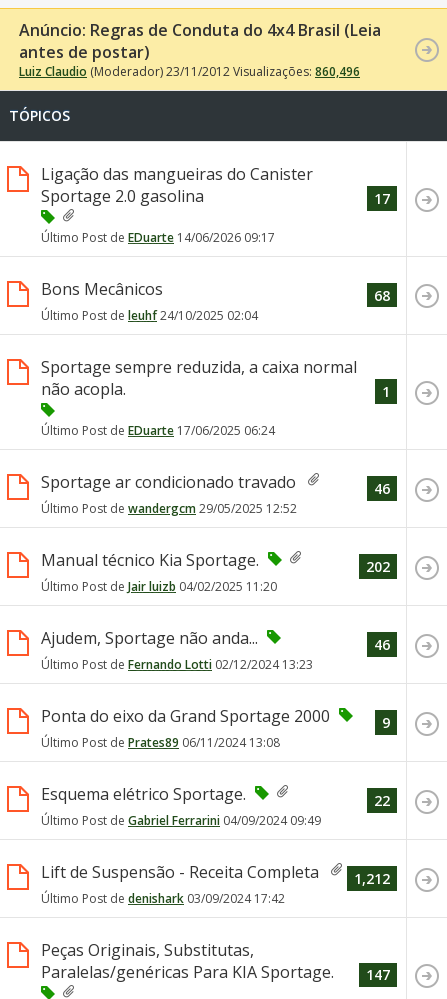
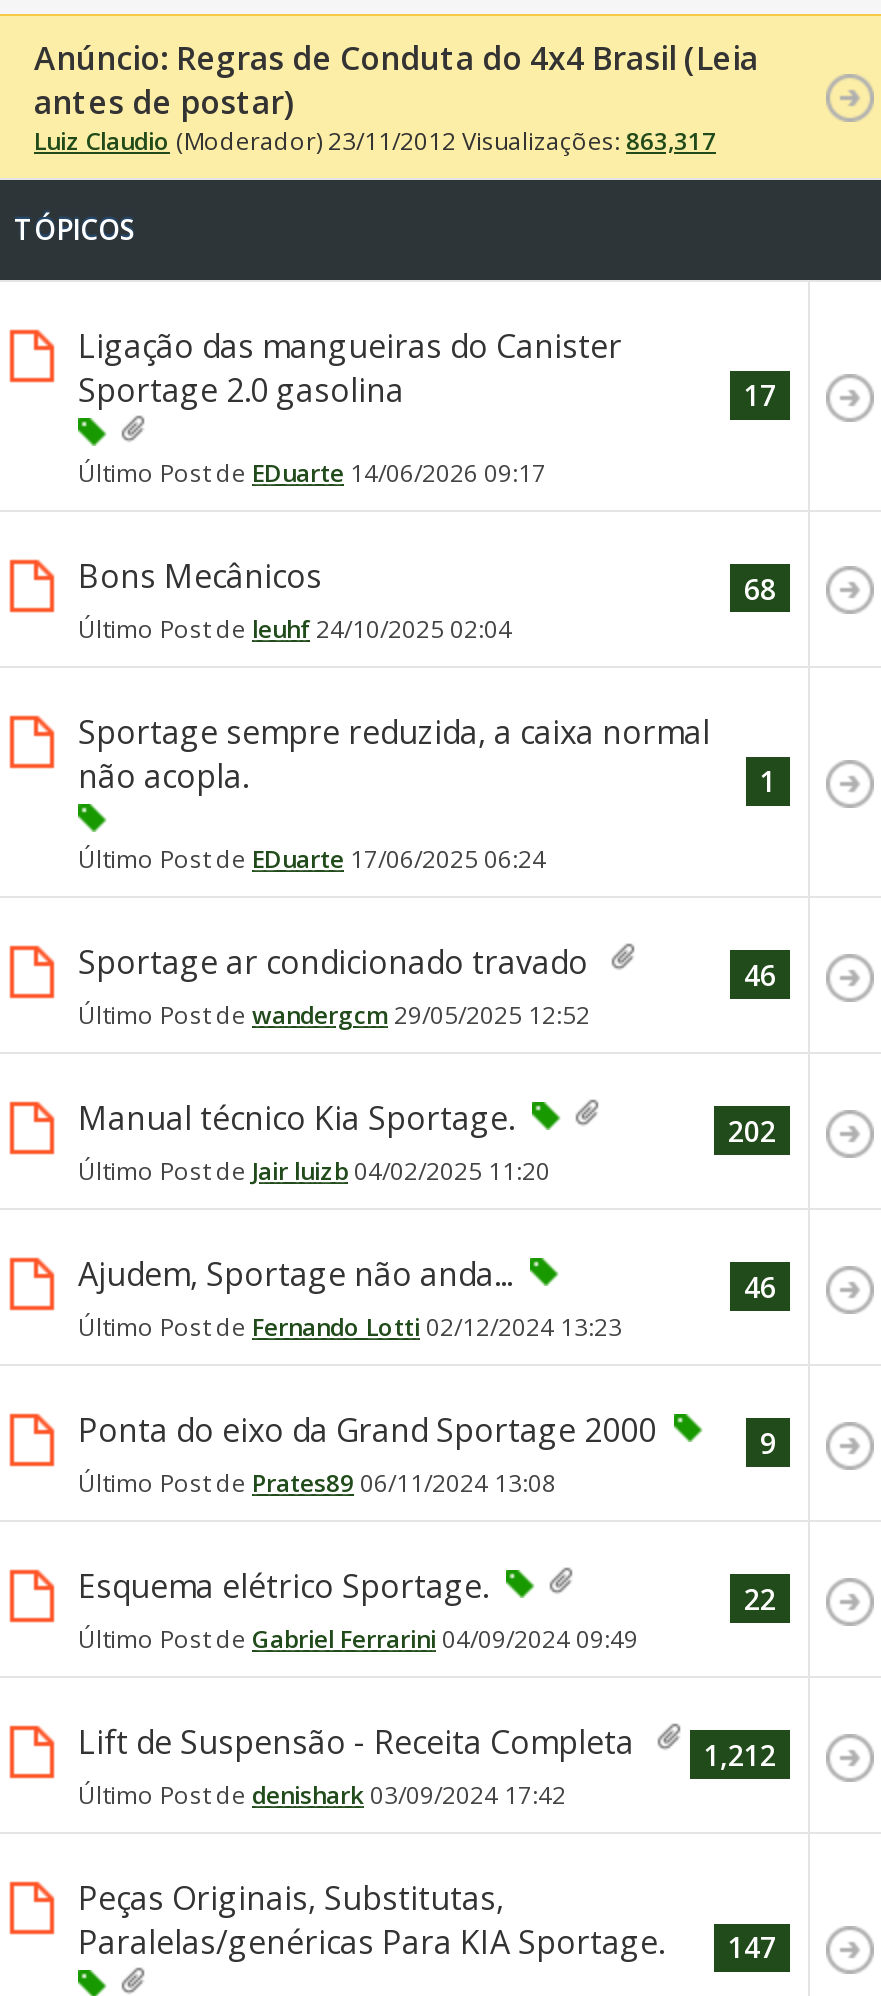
[19,63,360,80] Luiz Claudio (Moderador) 23/11/2012 Visualizações: 860,496 -> [34,124,716,158] Luiz Claudio (Moderador) 23/11/2012 Visualizações: 863,317

